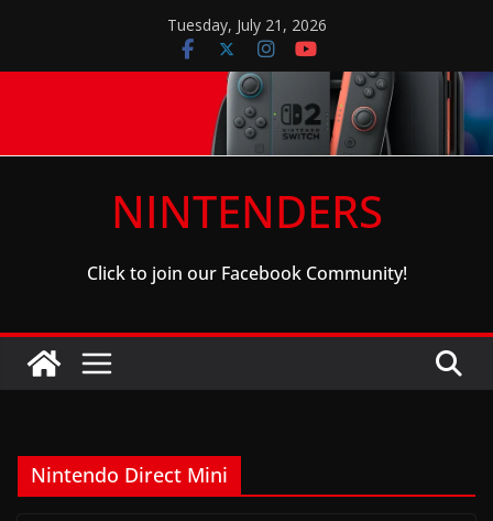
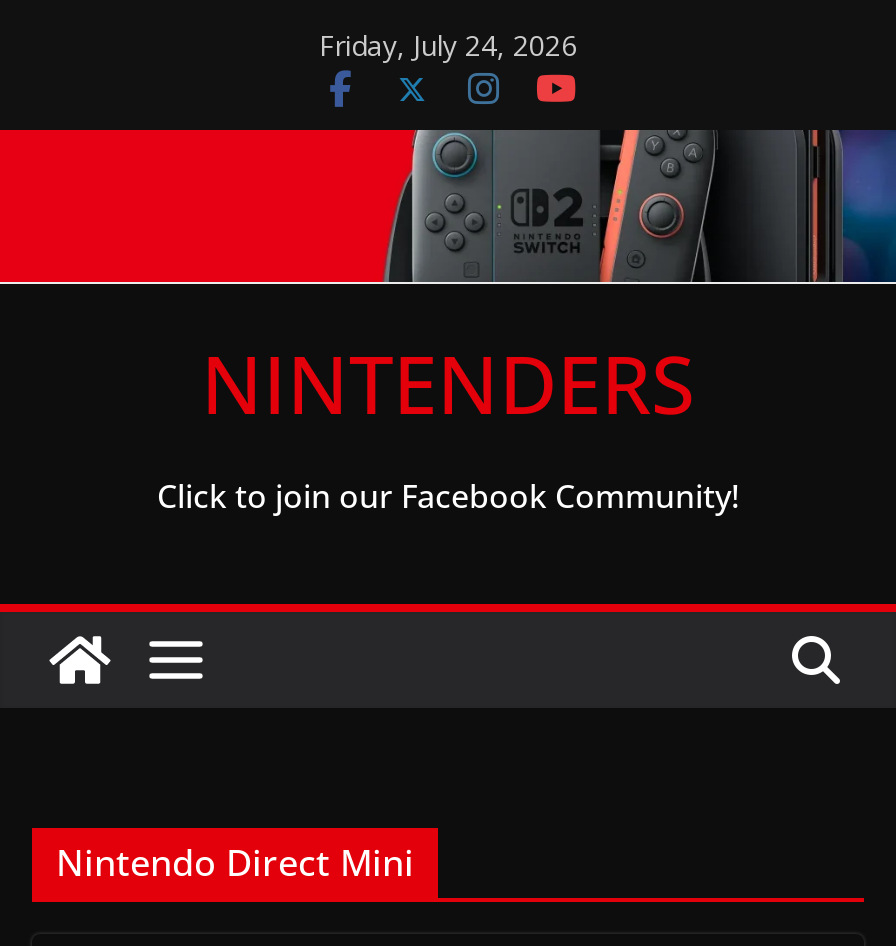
[167,14,326,35] Tuesday, July 21, 2026 -> [319,26,577,64] Friday, July 24, 2026

